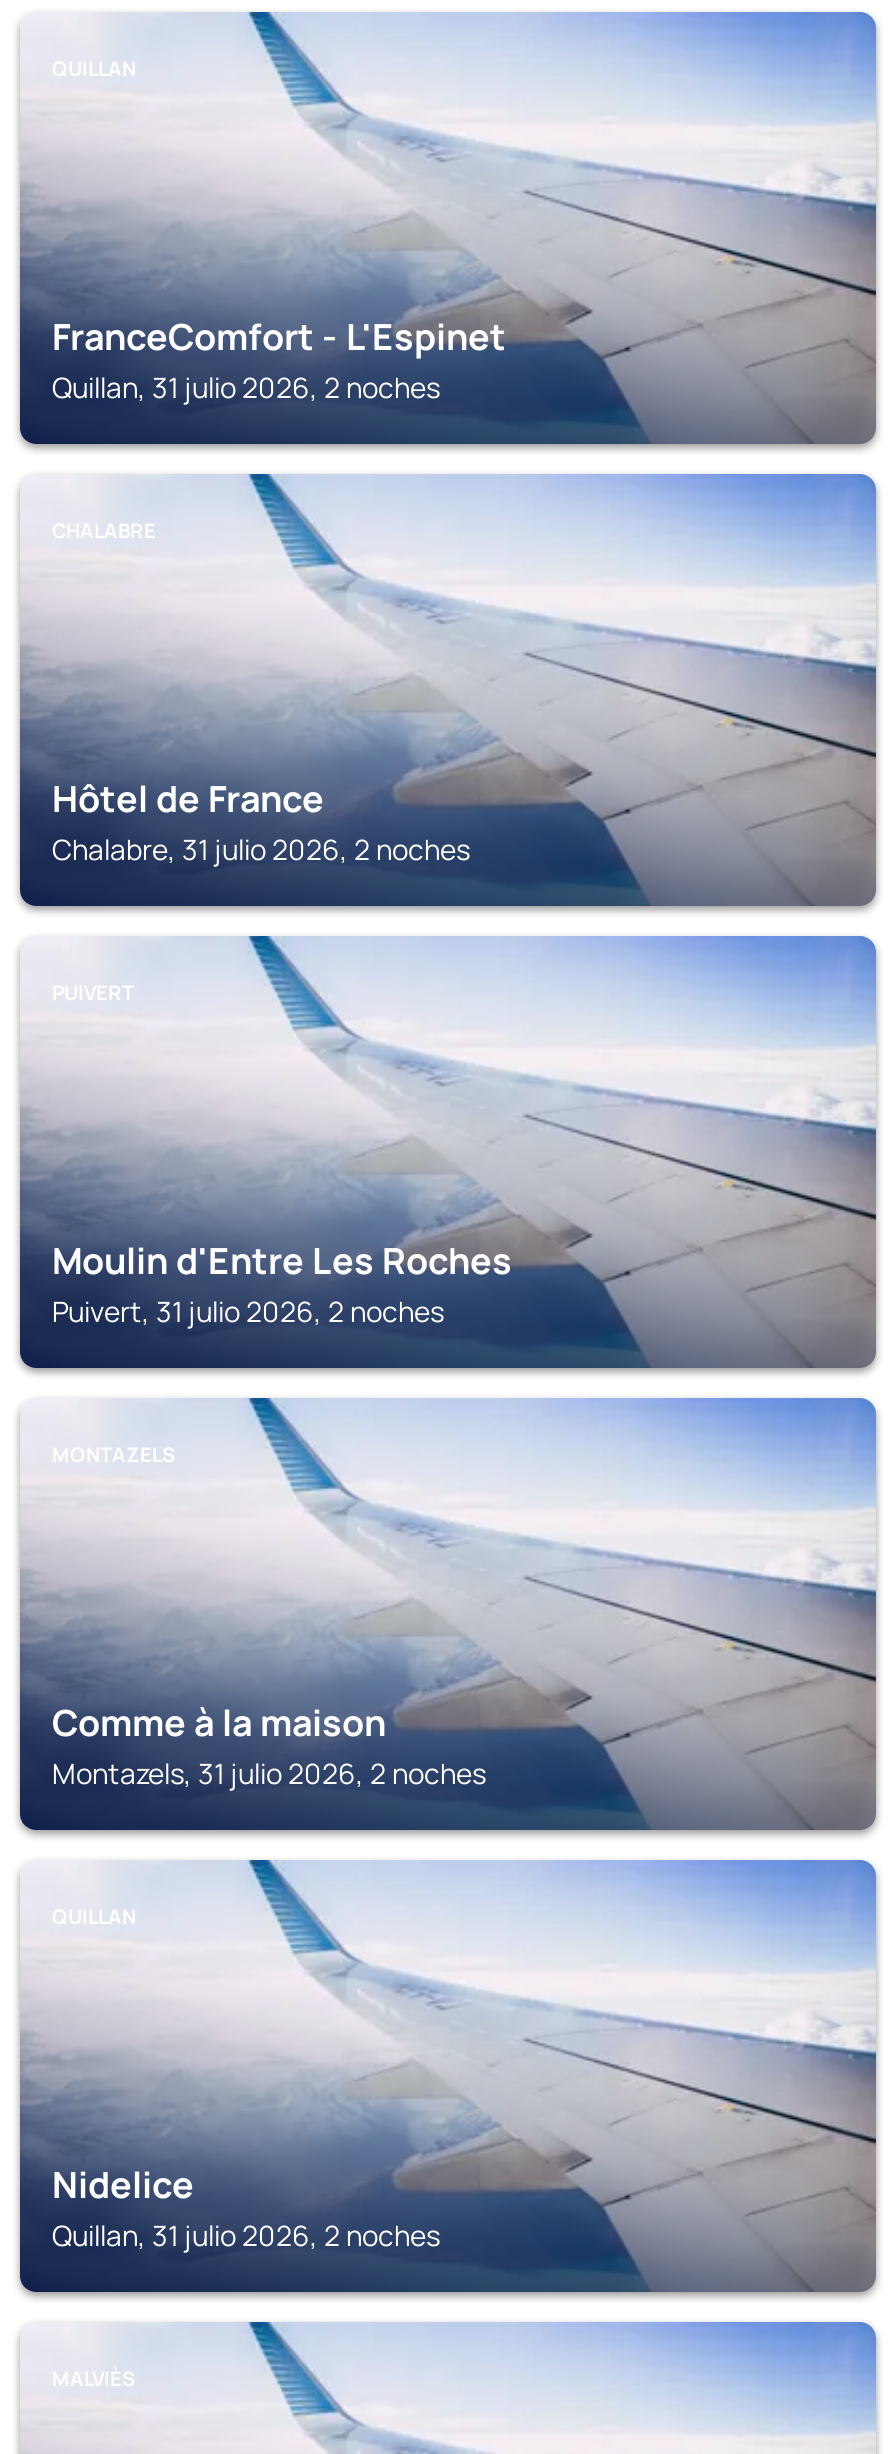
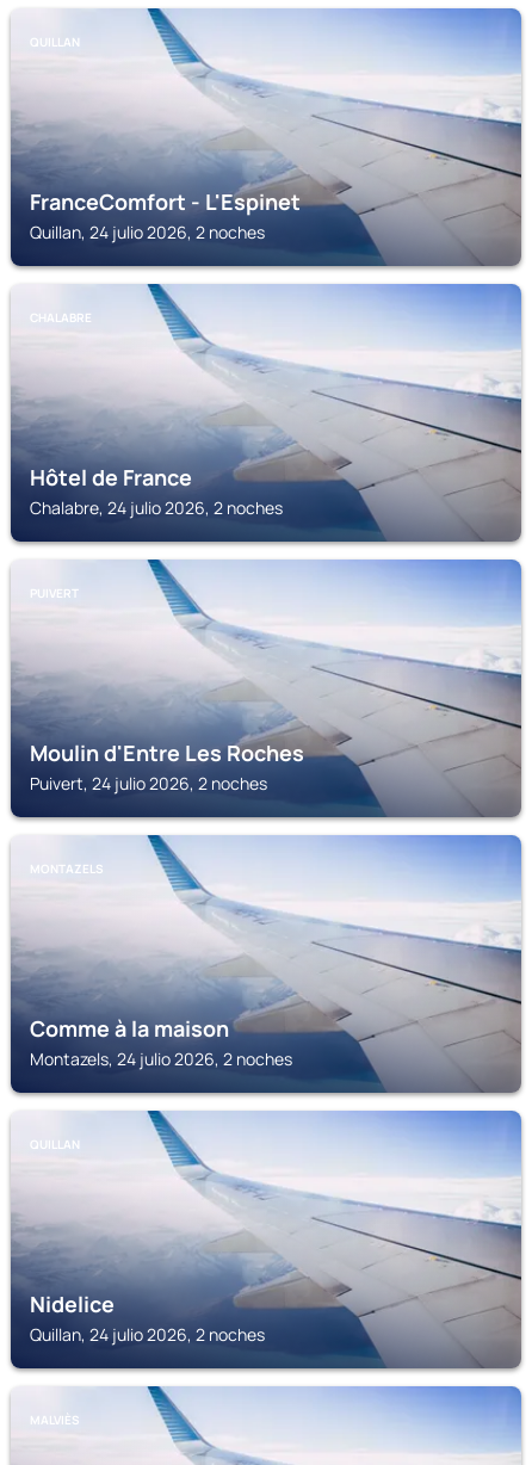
[52,368,440,406] Quillan, 31 julio 2026, 2 noches -> [30,221,265,243] Quillan, 24 julio 2026, 2 noches
[52,830,470,868] Chalabre, 31 julio 2026, 2 noches -> [30,496,283,519] Chalabre, 24 julio 2026, 2 noches
[52,1292,444,1330] Puivert, 31 julio 2026, 2 noches -> [30,772,267,795] Puivert, 24 julio 2026, 2 noches
[52,1754,486,1792] Montazels, 31 julio 2026, 2 noches -> [30,1047,292,1070] Montazels, 24 julio 2026, 2 noches
[52,2216,440,2254] Quillan, 31 julio 2026, 2 noches -> [30,1323,265,1346] Quillan, 24 julio 2026, 2 noches

